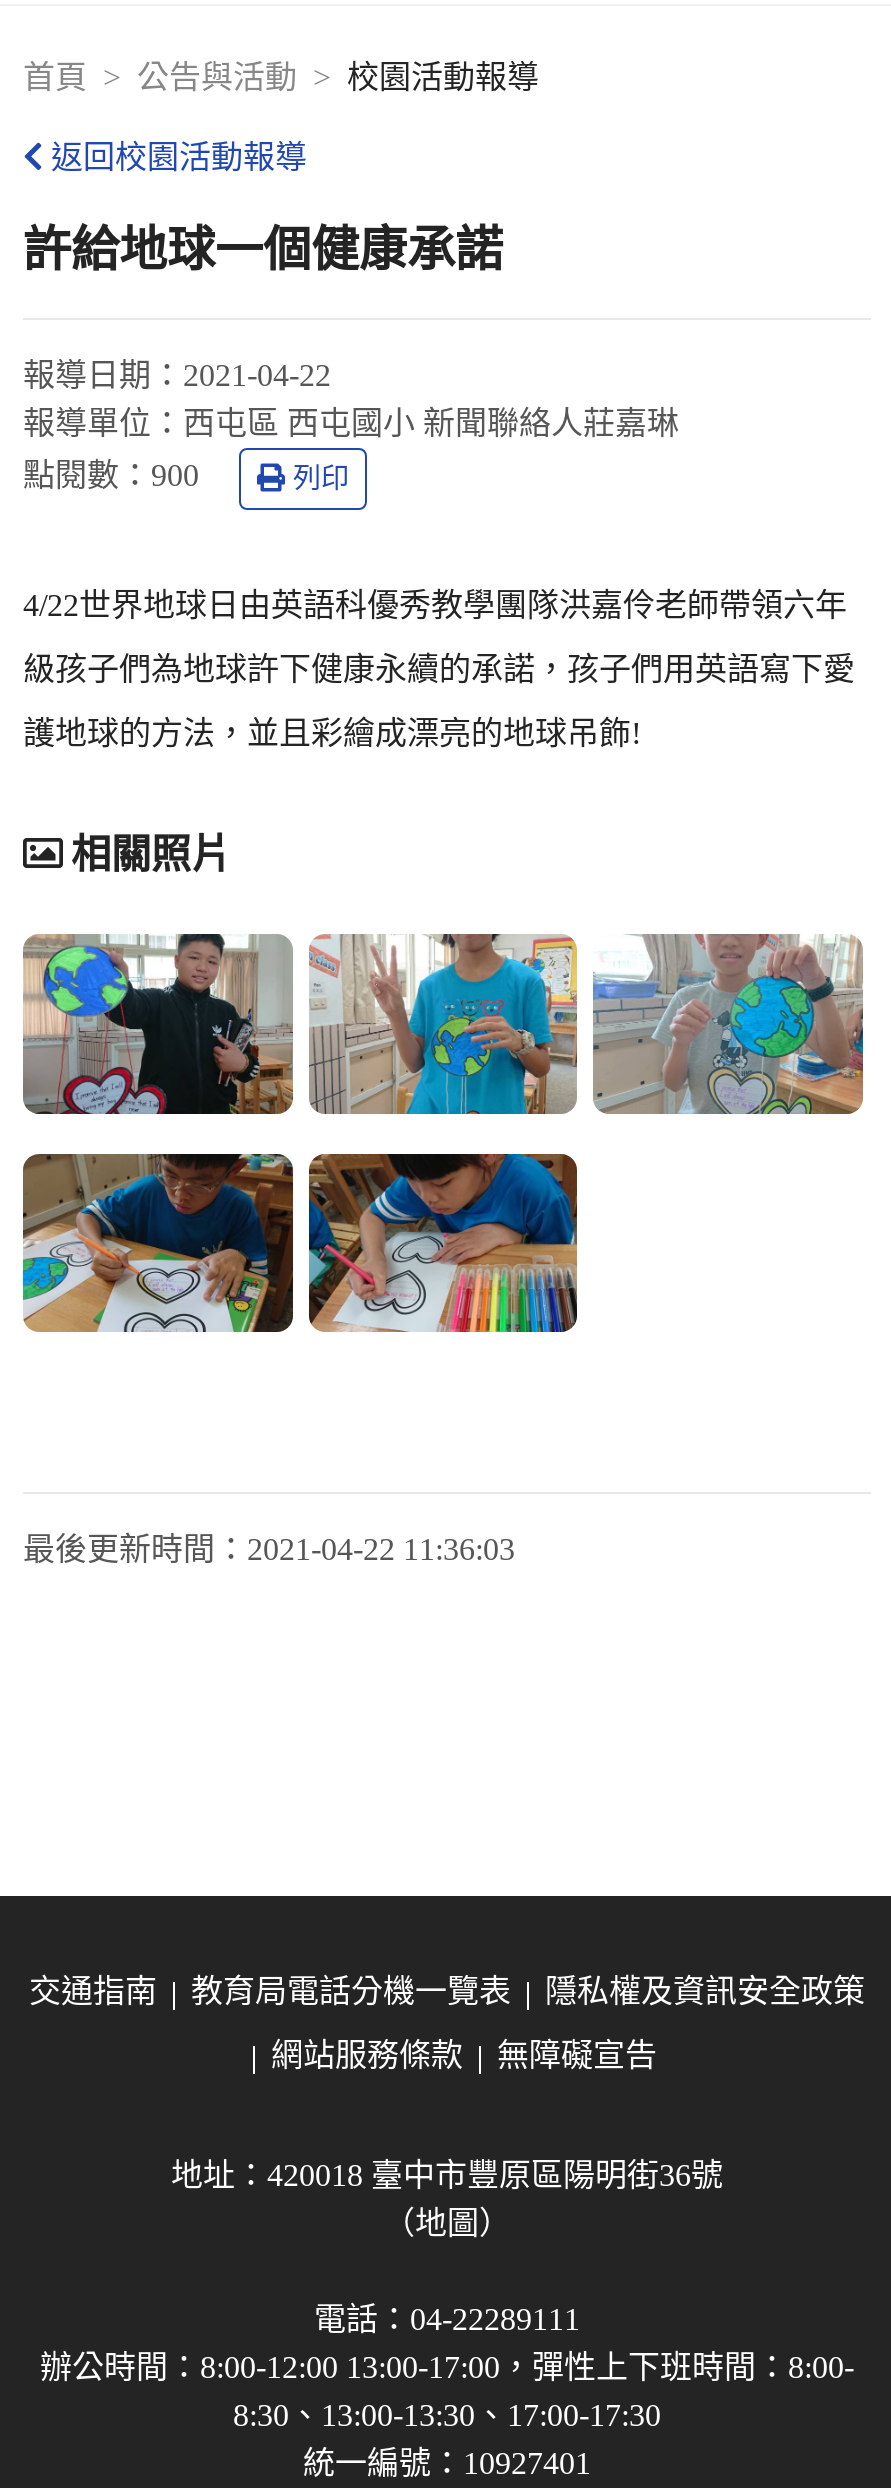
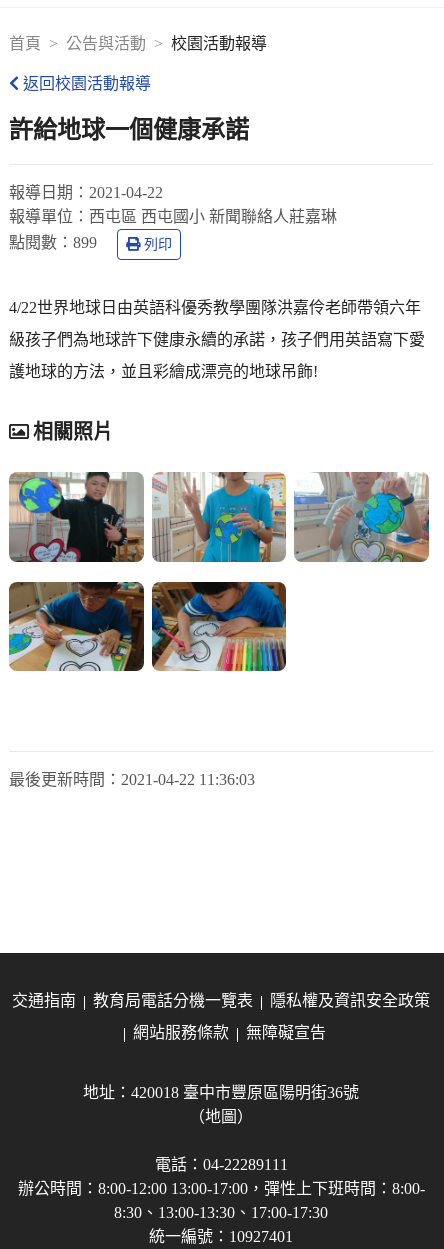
[23,458,199,492] 點閱數：900 -> [9,234,97,251] 點閱數：899

